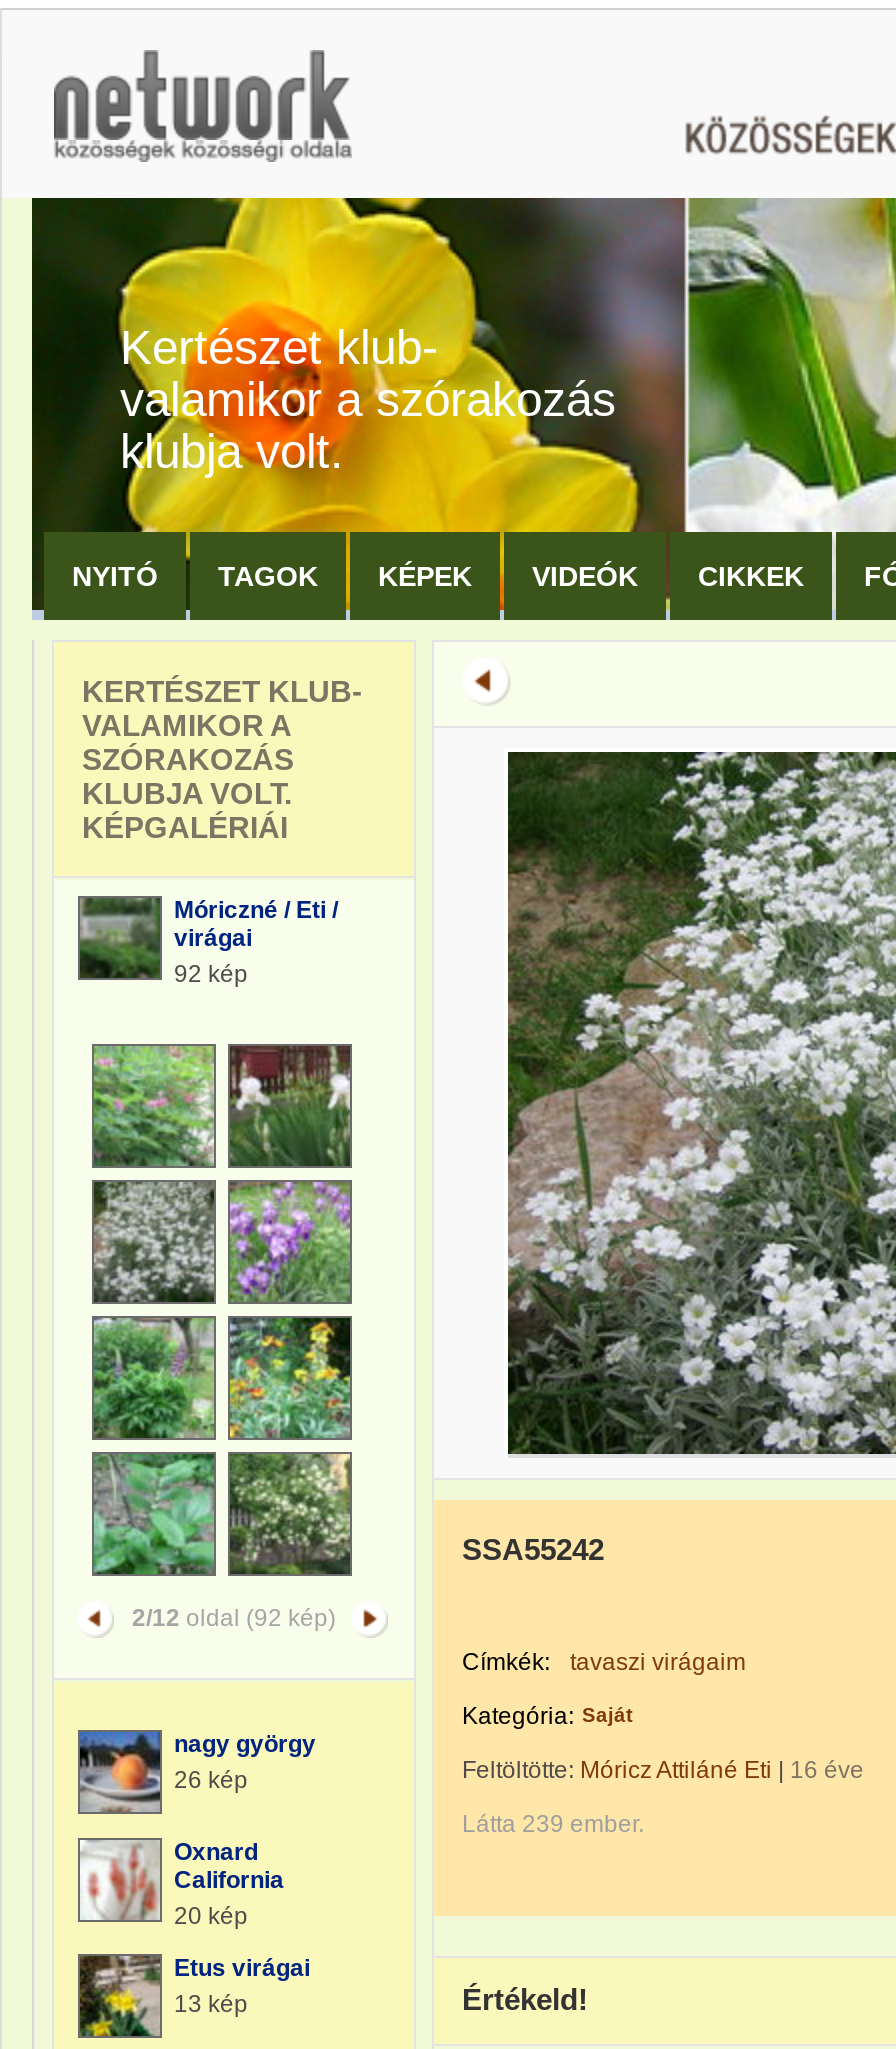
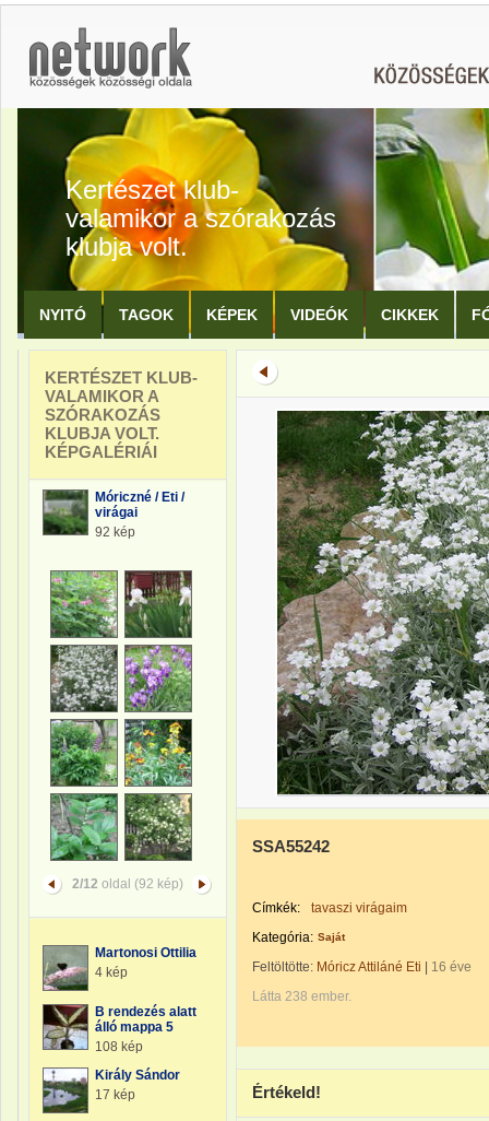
[78,1730,316,1814] [image] | nagy györgy | 26 kép -> [43,945,196,991] [image] | Martonosi Ottilia | 4 kép
[462,1810,644,1838] Látta 239 ember. -> [252,989,351,1004] Látta 238 ember.
[80,1838,284,1930] [image] | Oxnard | California | 20 kép -> [43,1004,196,1054] [image] | B rendezés alatt | álló mappa 5 | 108 kép
[78,1954,310,2038] [image] | Etus virágai | 13 kép -> [43,1067,180,1113] [image] | Király Sándor | 17 kép

